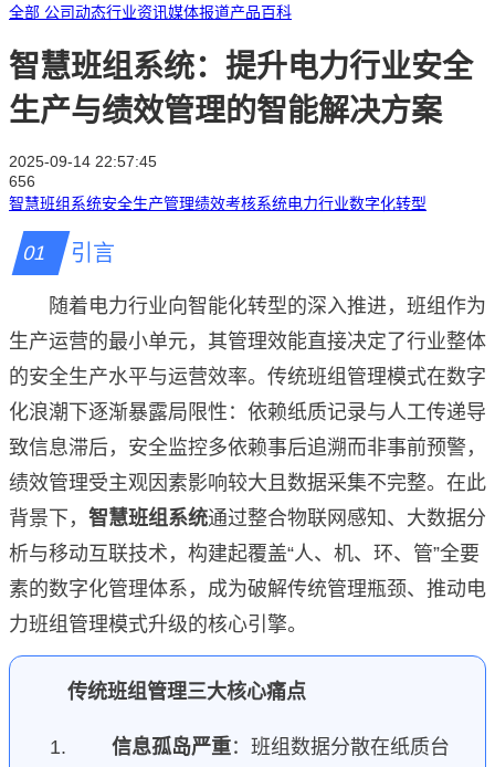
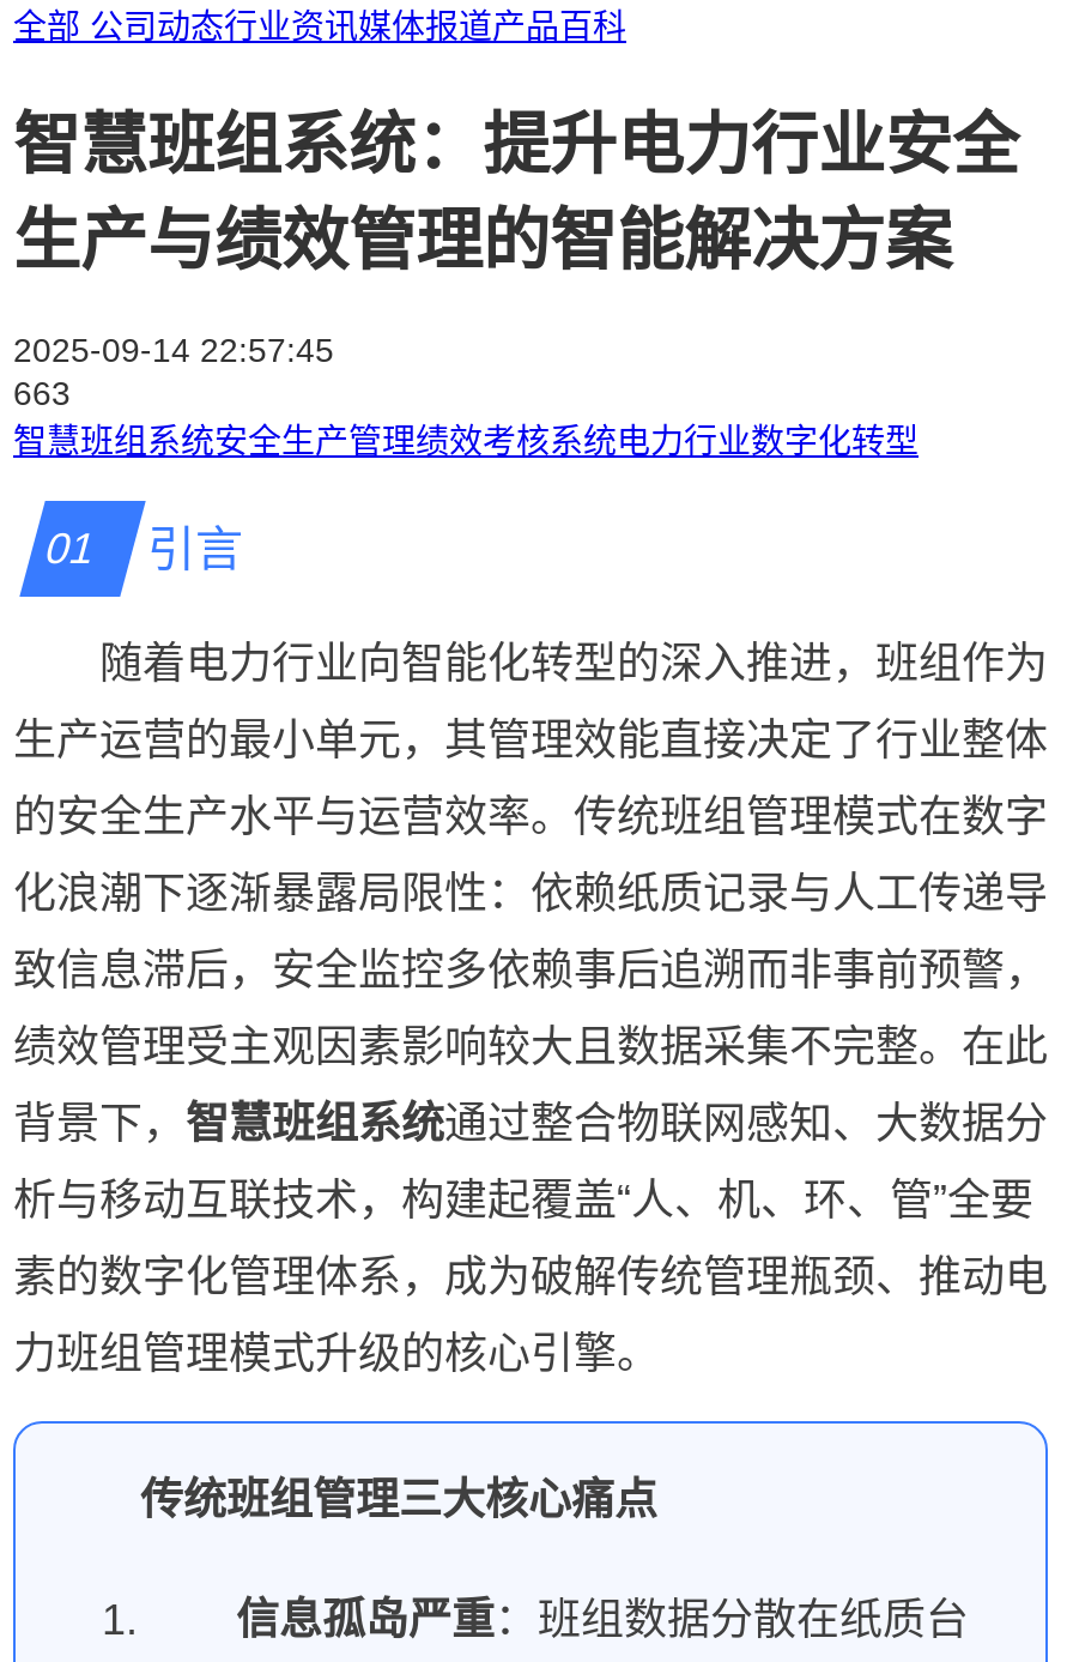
[9,172,35,190] 656 -> [13,374,71,412] 663

